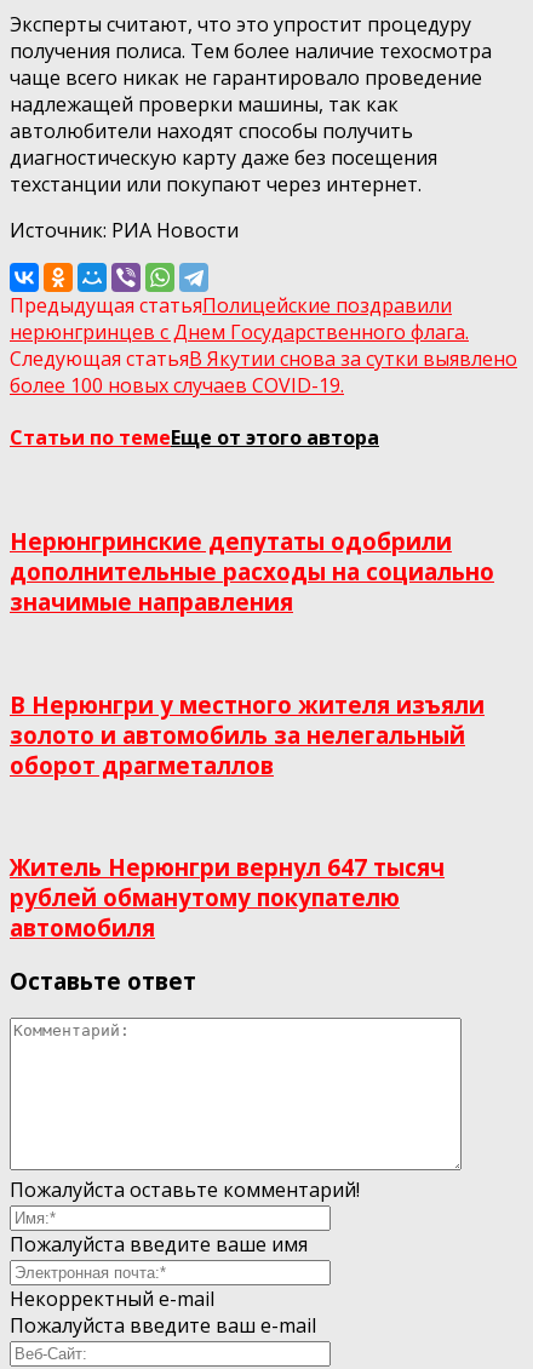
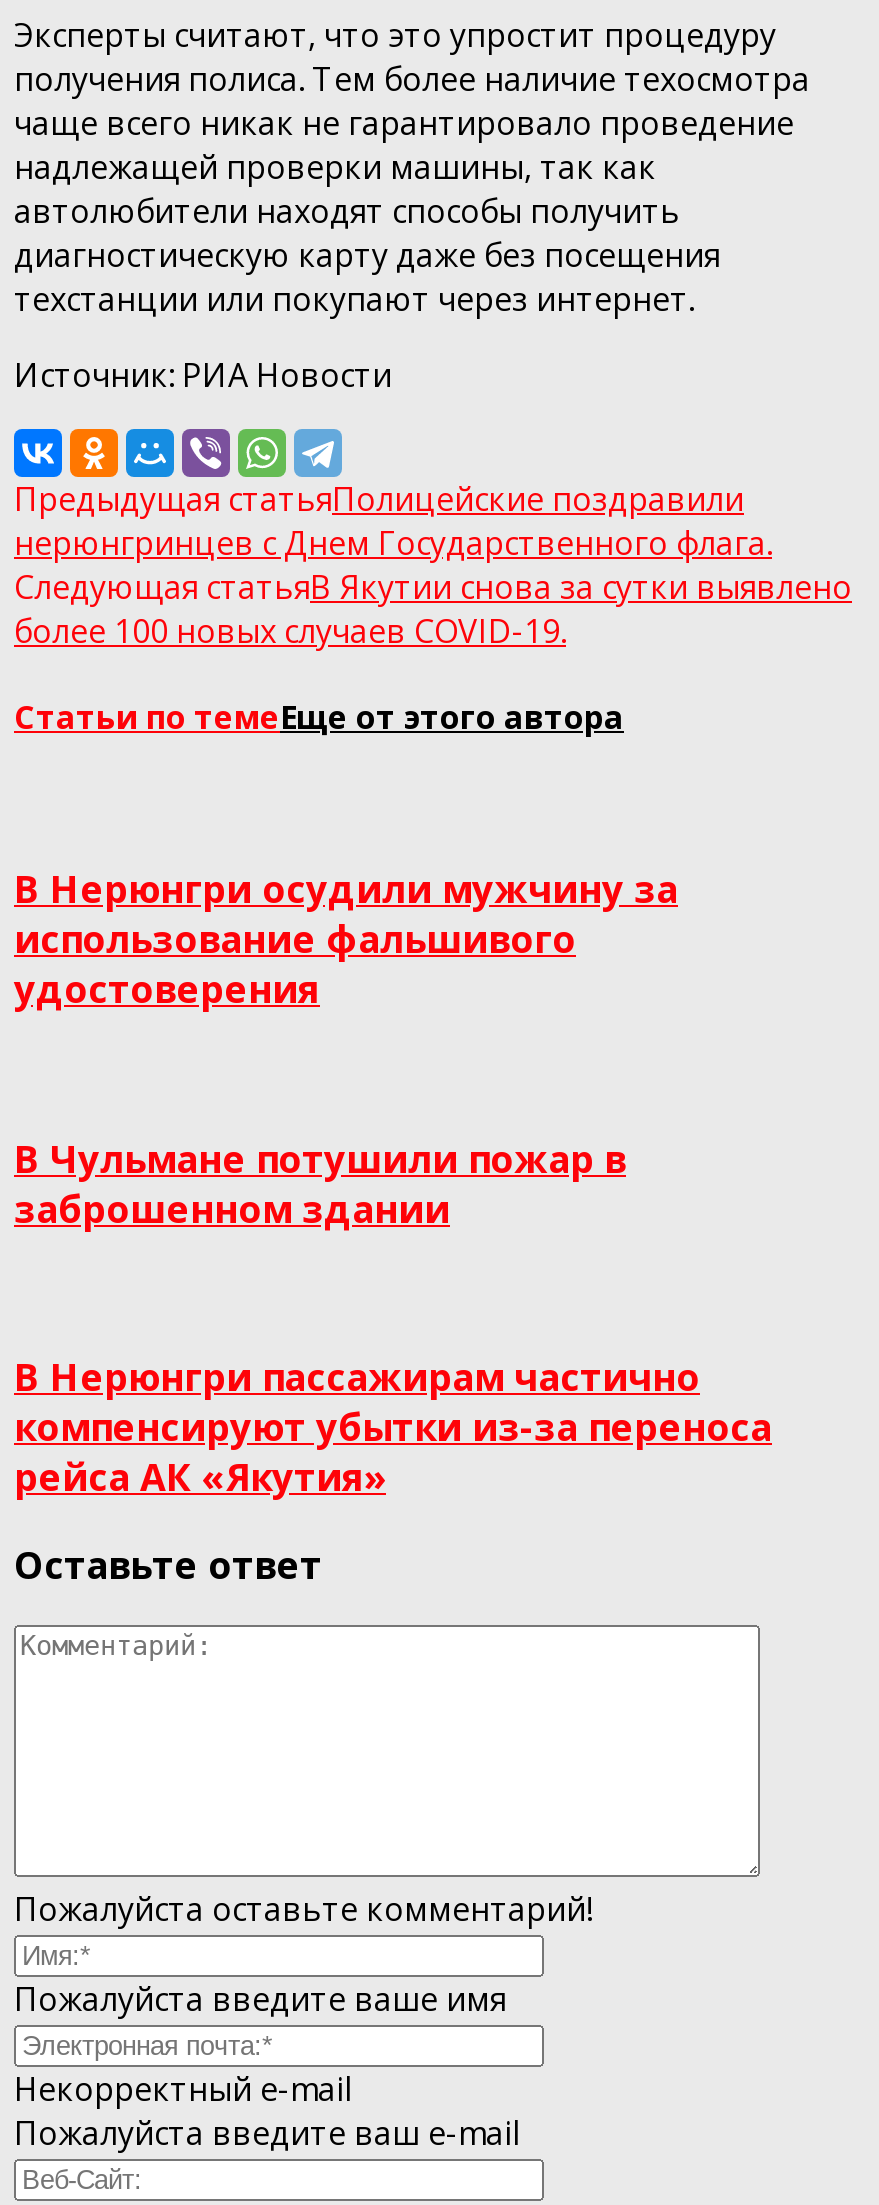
[10,526,494,617] Нерюнгринские депутаты одобрили | дополнительные расходы на социально | значимые направления -> [14,863,678,1013] В Нерюнгри осудили мужчину за | использование фальшивого | удостоверения
[10,689,485,780] В Нерюнгри у местного жителя изъяли | золото и автомобиль за нелегальный | оборот драгметаллов -> [14,1132,626,1232] В Чульмане потушили пожар в | заброшенном здании
[10,852,445,942] Житель Нерюнгри вернул 647 тысяч | рублей обманутому покупателю | автомобиля -> [14,1351,772,1501] В Нерюнгри пассажирам частично | компенсируют убытки из-за переноса | рейса АК «Якутия»

